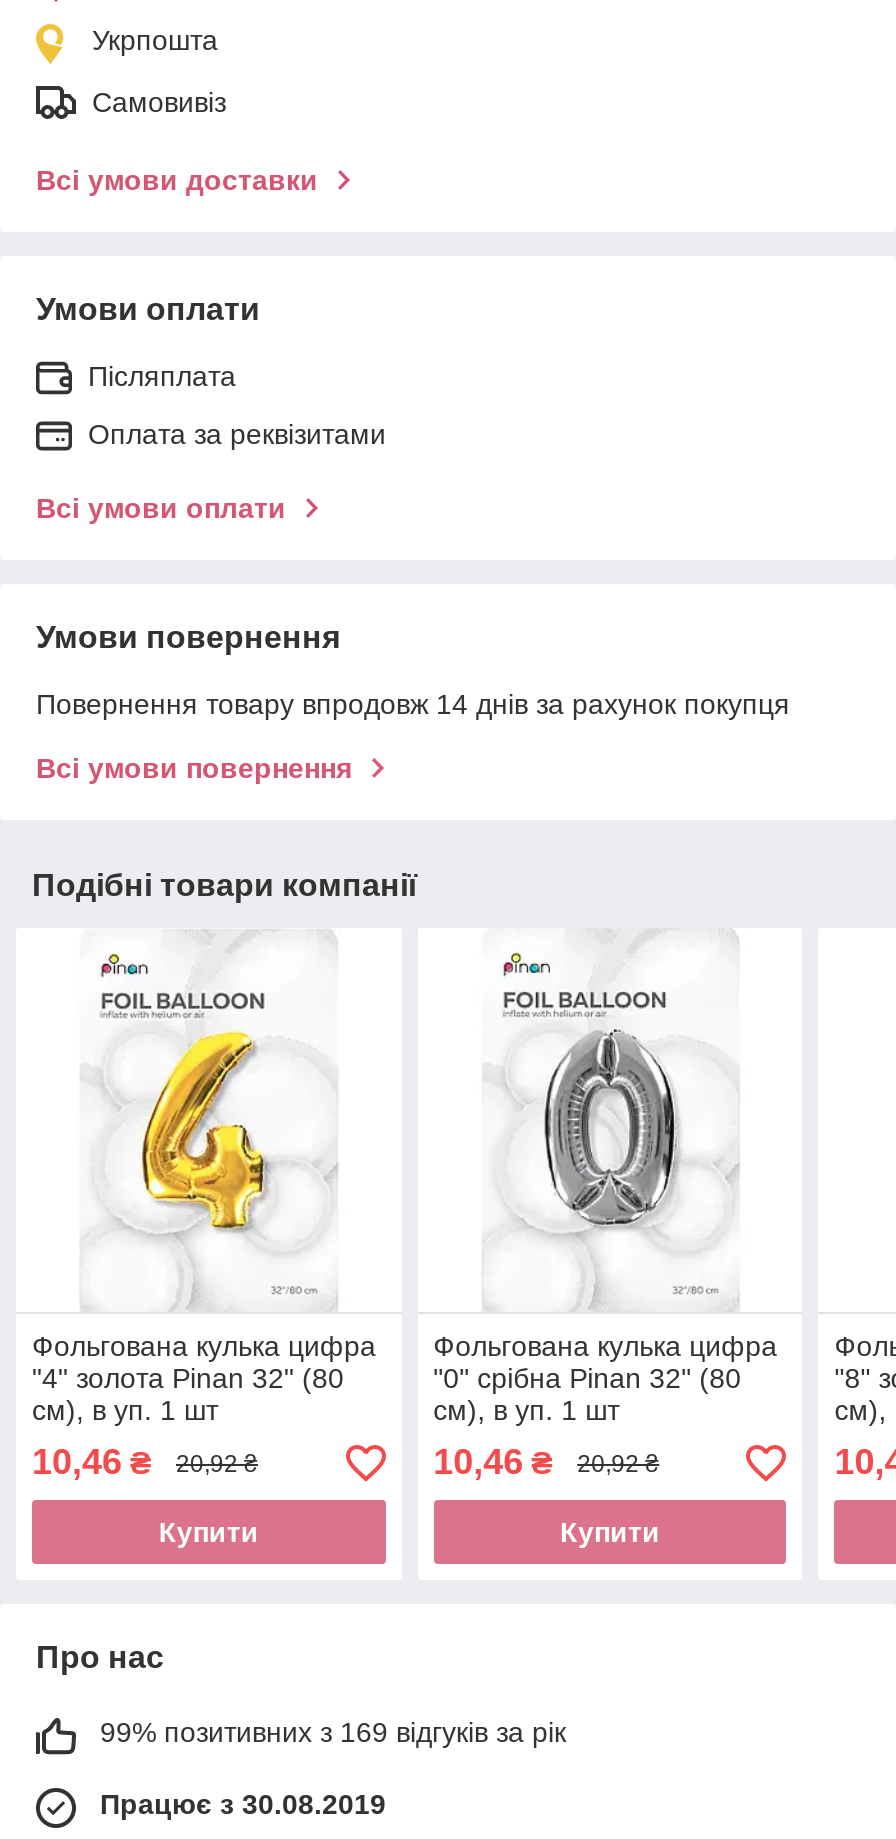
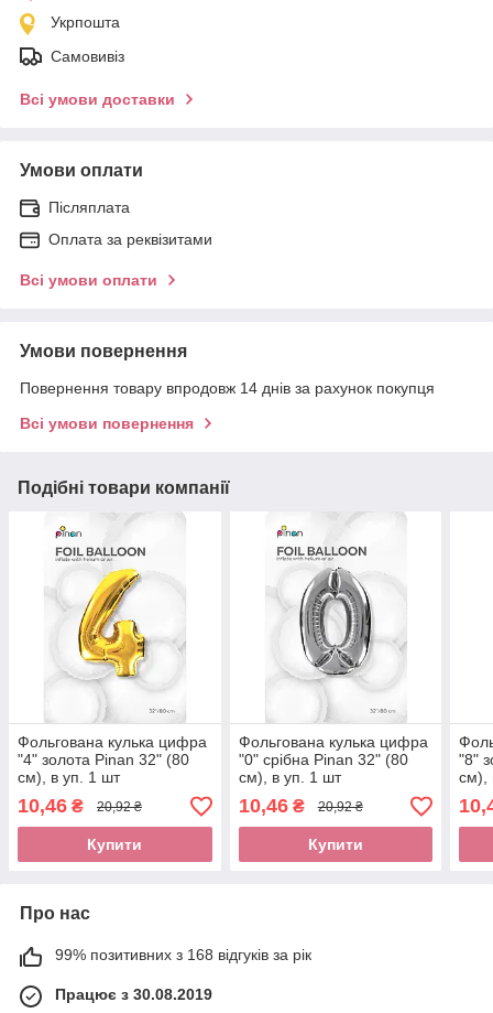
[100,1717,566,1749] 99% позитивних з 169 відгуків за рік -> [55,946,311,964] 99% позитивних з 168 відгуків за рік

